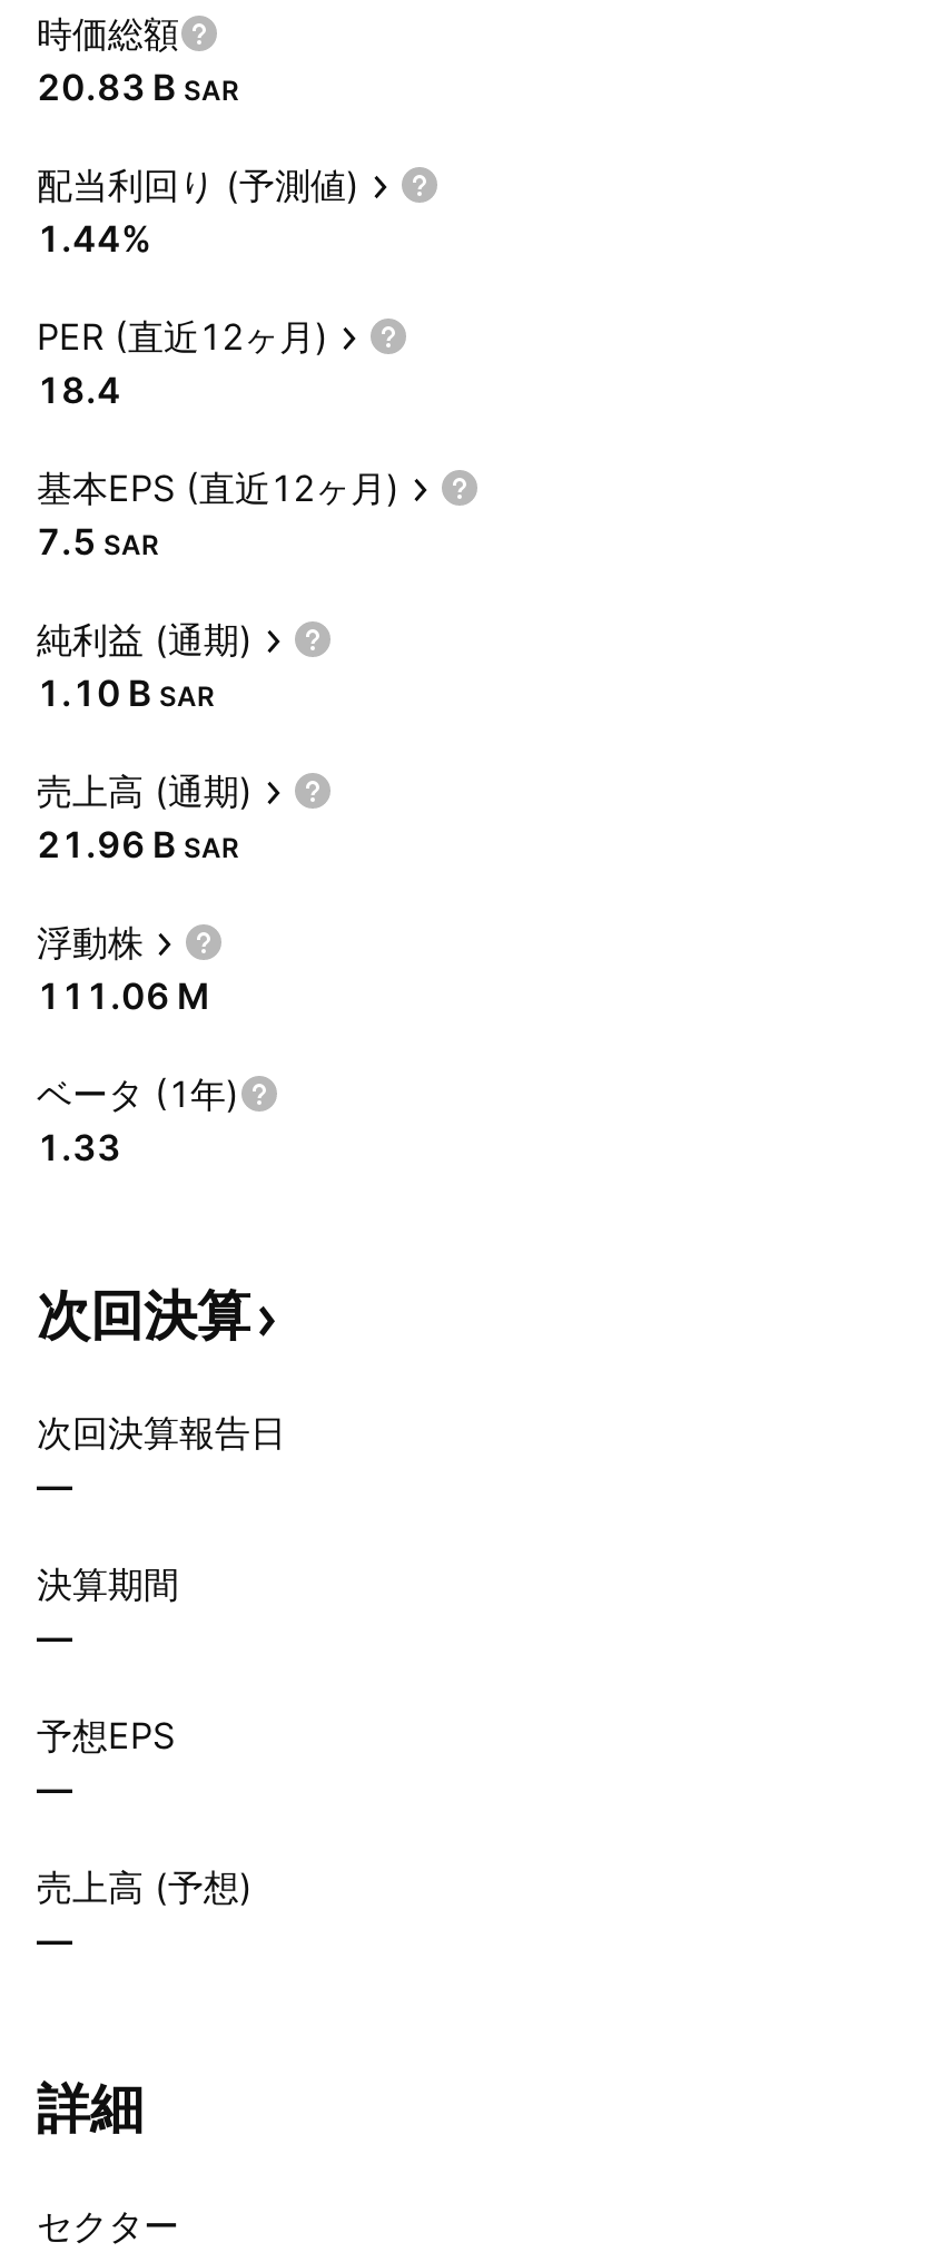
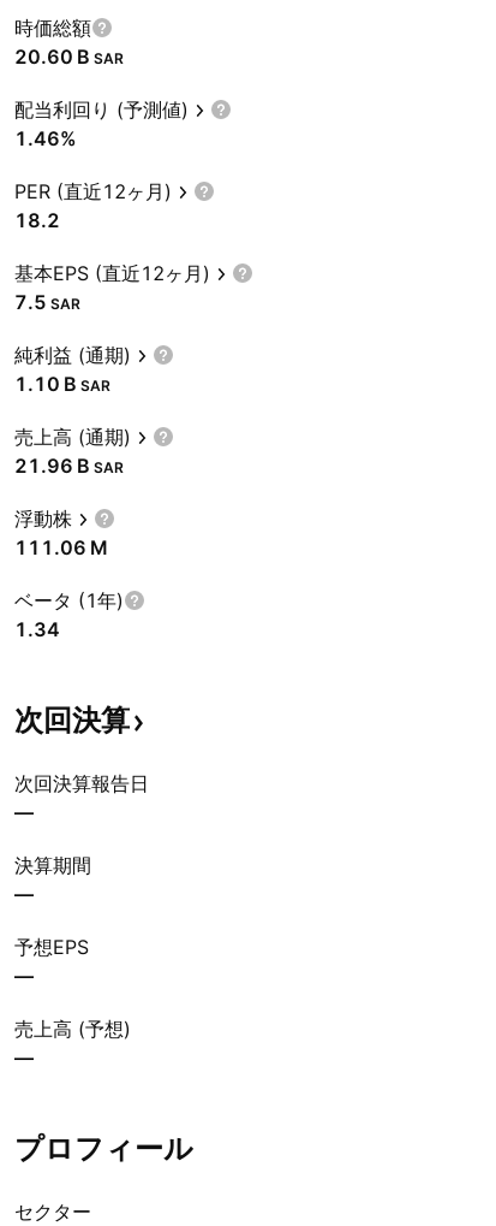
[37,65,239,109] 20.83 B SAR -> [14,45,124,69] 20.60 B SAR
[37,216,152,261] 1.44% -> [14,126,77,150] 1.46%
[37,368,121,412] 18.4 -> [14,208,60,232] 18.2
[37,1125,121,1169] 1.33 -> [14,617,60,641] 1.34
[37,2076,144,2141] 詳細 -> [14,1131,193,1166] プロフィール

